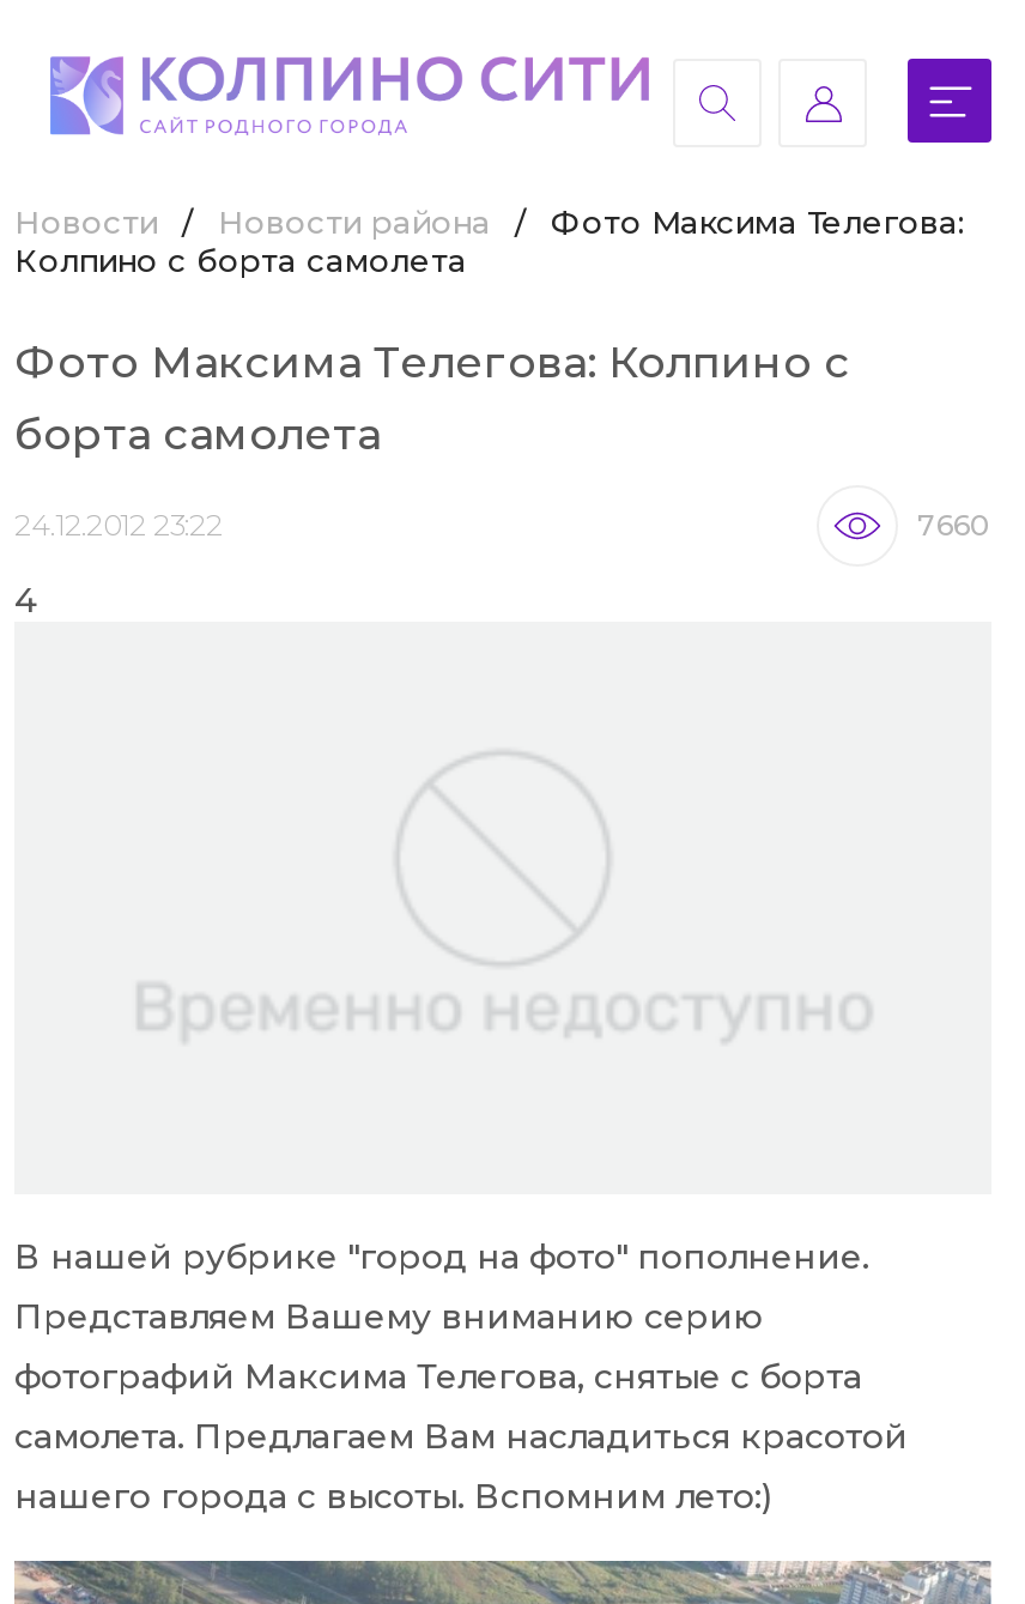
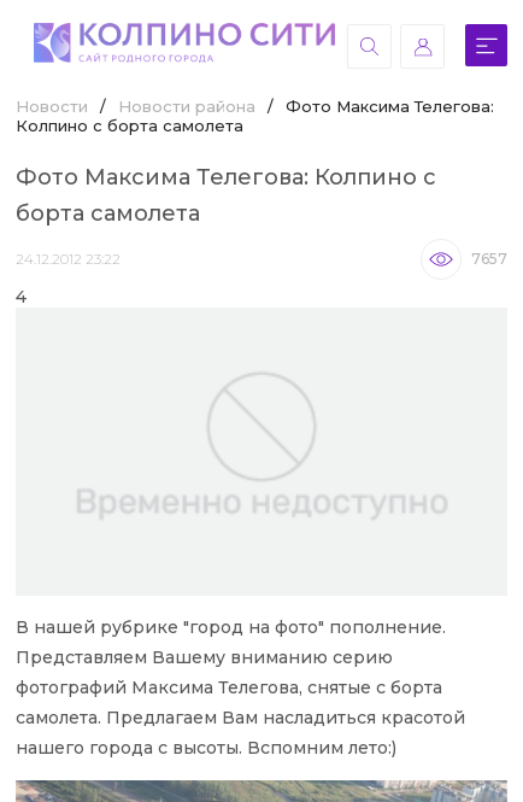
[917,507,991,543] 7660 -> [471,250,507,268] 7657

